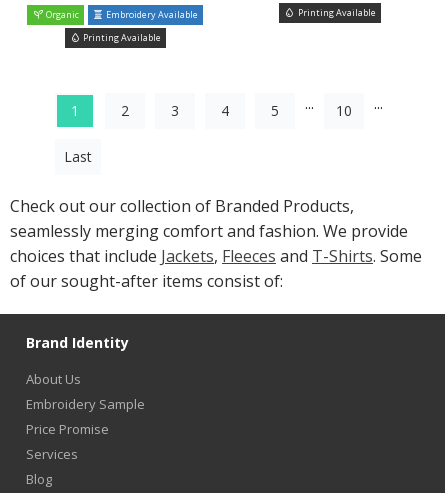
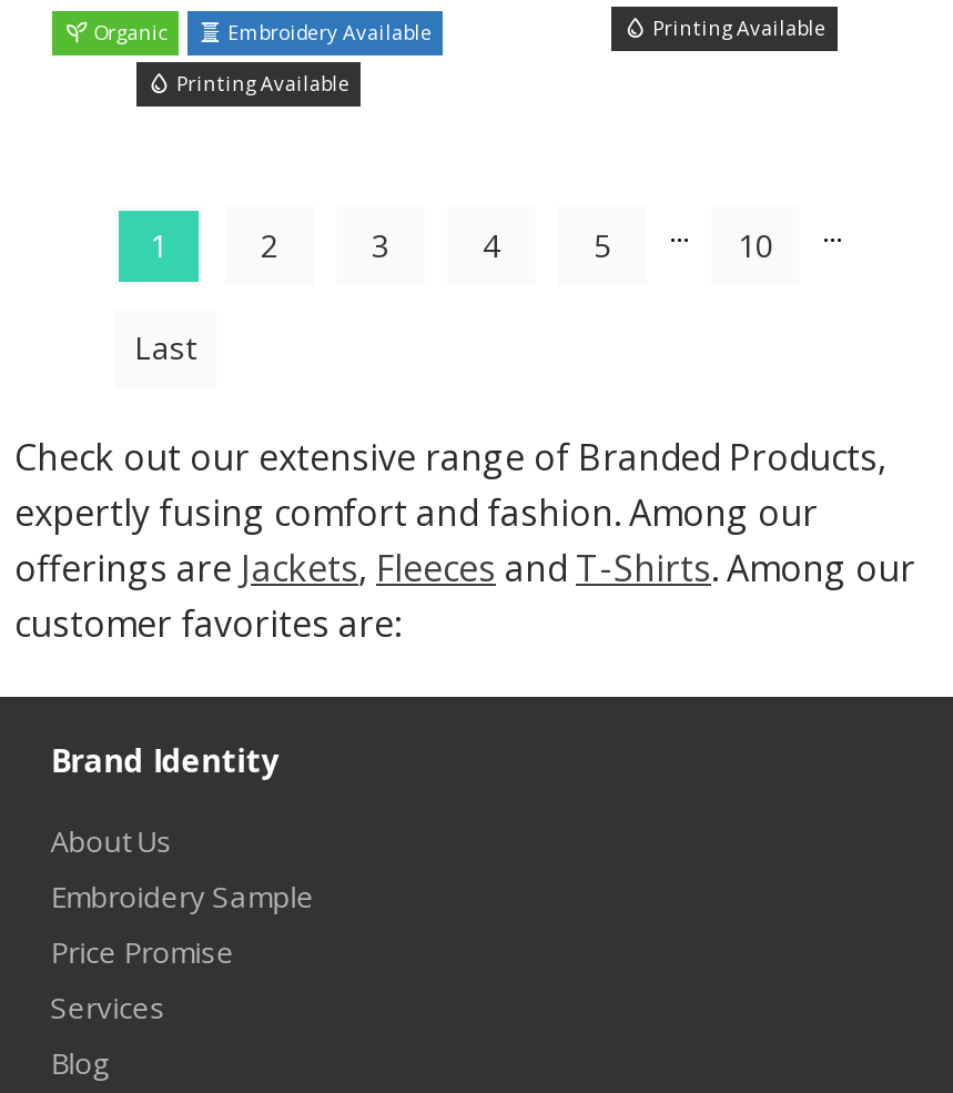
[10,195,422,292] Check out our collection of Branded Products, | seamlessly merging comfort and fashion. We provide | choices that include Jackets, Fleeces and T-Shirts. Some | of our sought-after items consist of: -> [14,433,915,648] Check out our extensive range of Branded Products, | expertly fusing comfort and fashion. Among our | offerings are Jackets, Fleeces and T-Shirts. Among our | customer favorites are:

